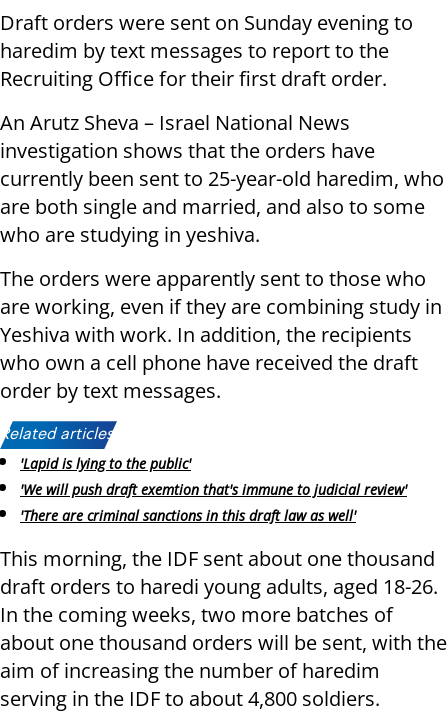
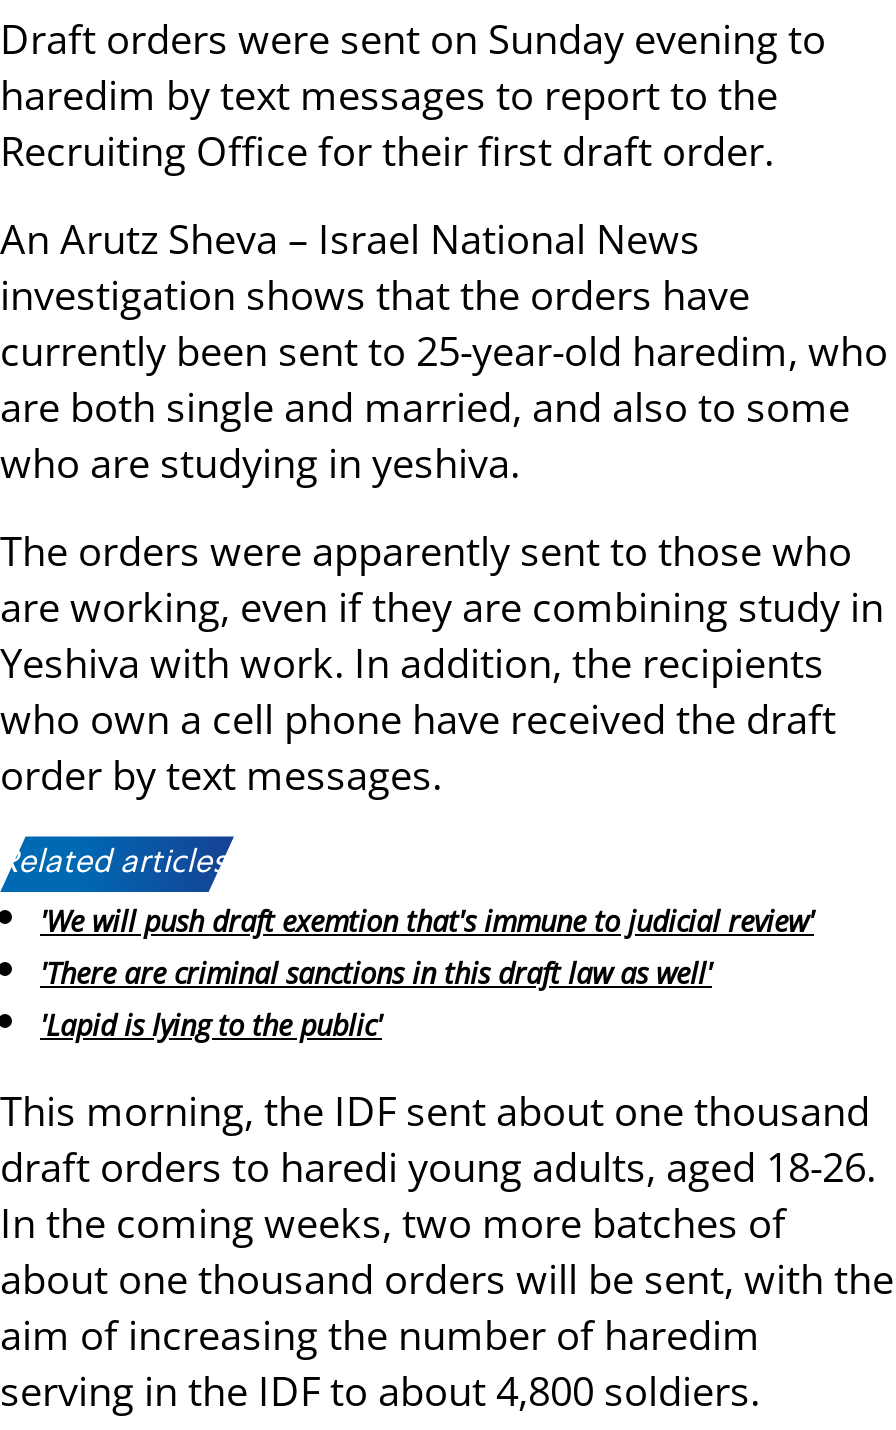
moved [20,454,191,473] -> [40,1006,382,1044]: 'Lapid is lying to the public'
moved [20,480,407,525] -> [40,903,814,992]: 'We will push draft exemtion that's immune to judicial review' | 'There are criminal sanctions in this draft law as well'

